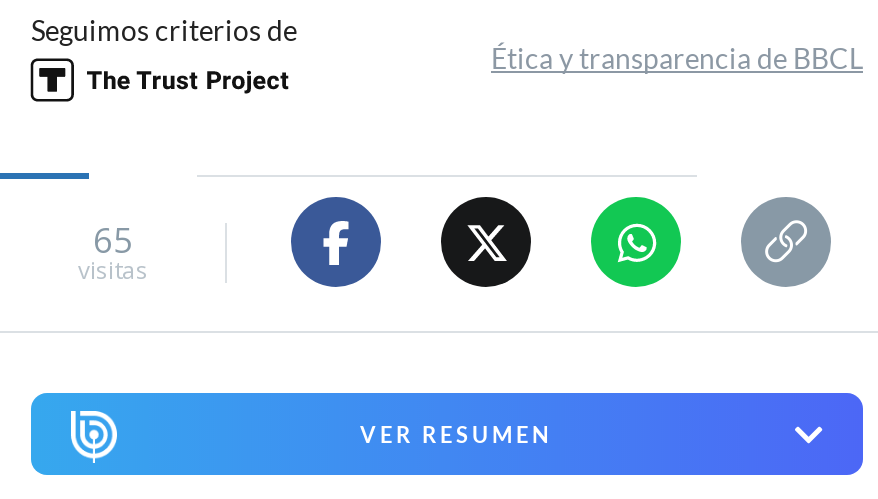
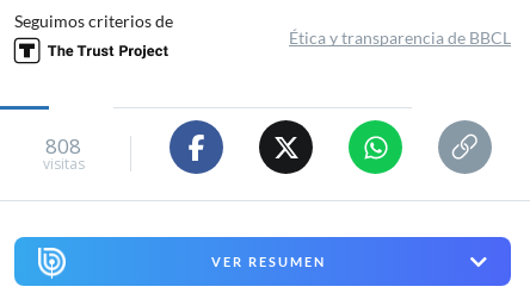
[93,217,133,263] 65 -> [45,132,81,160] 808

